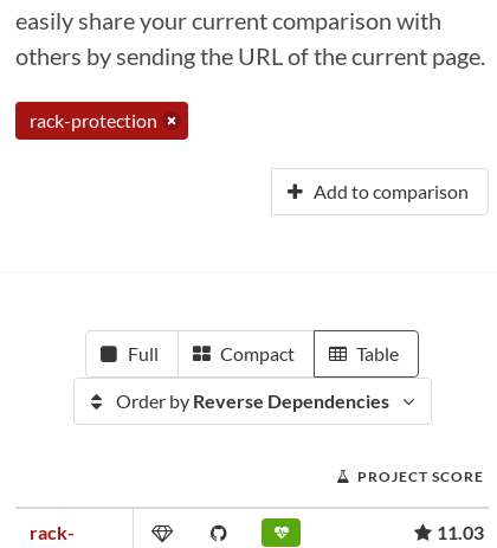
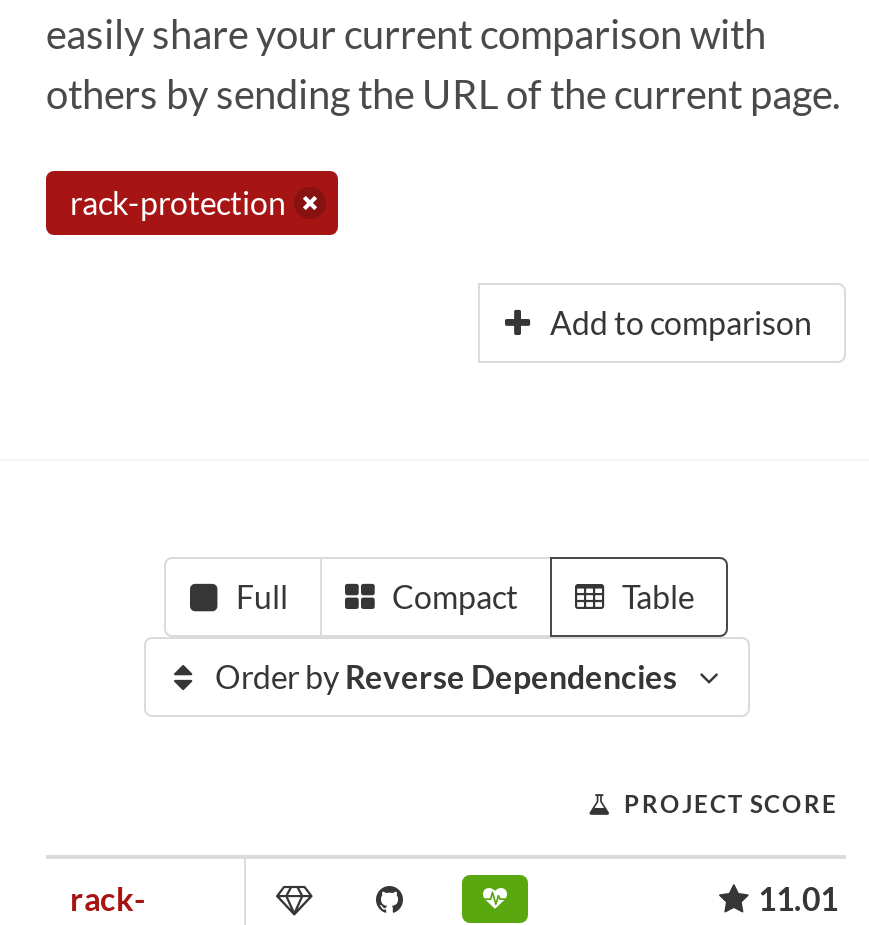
[437,521,484,543] 11.03 -> [758,879,838,917] 11.01

